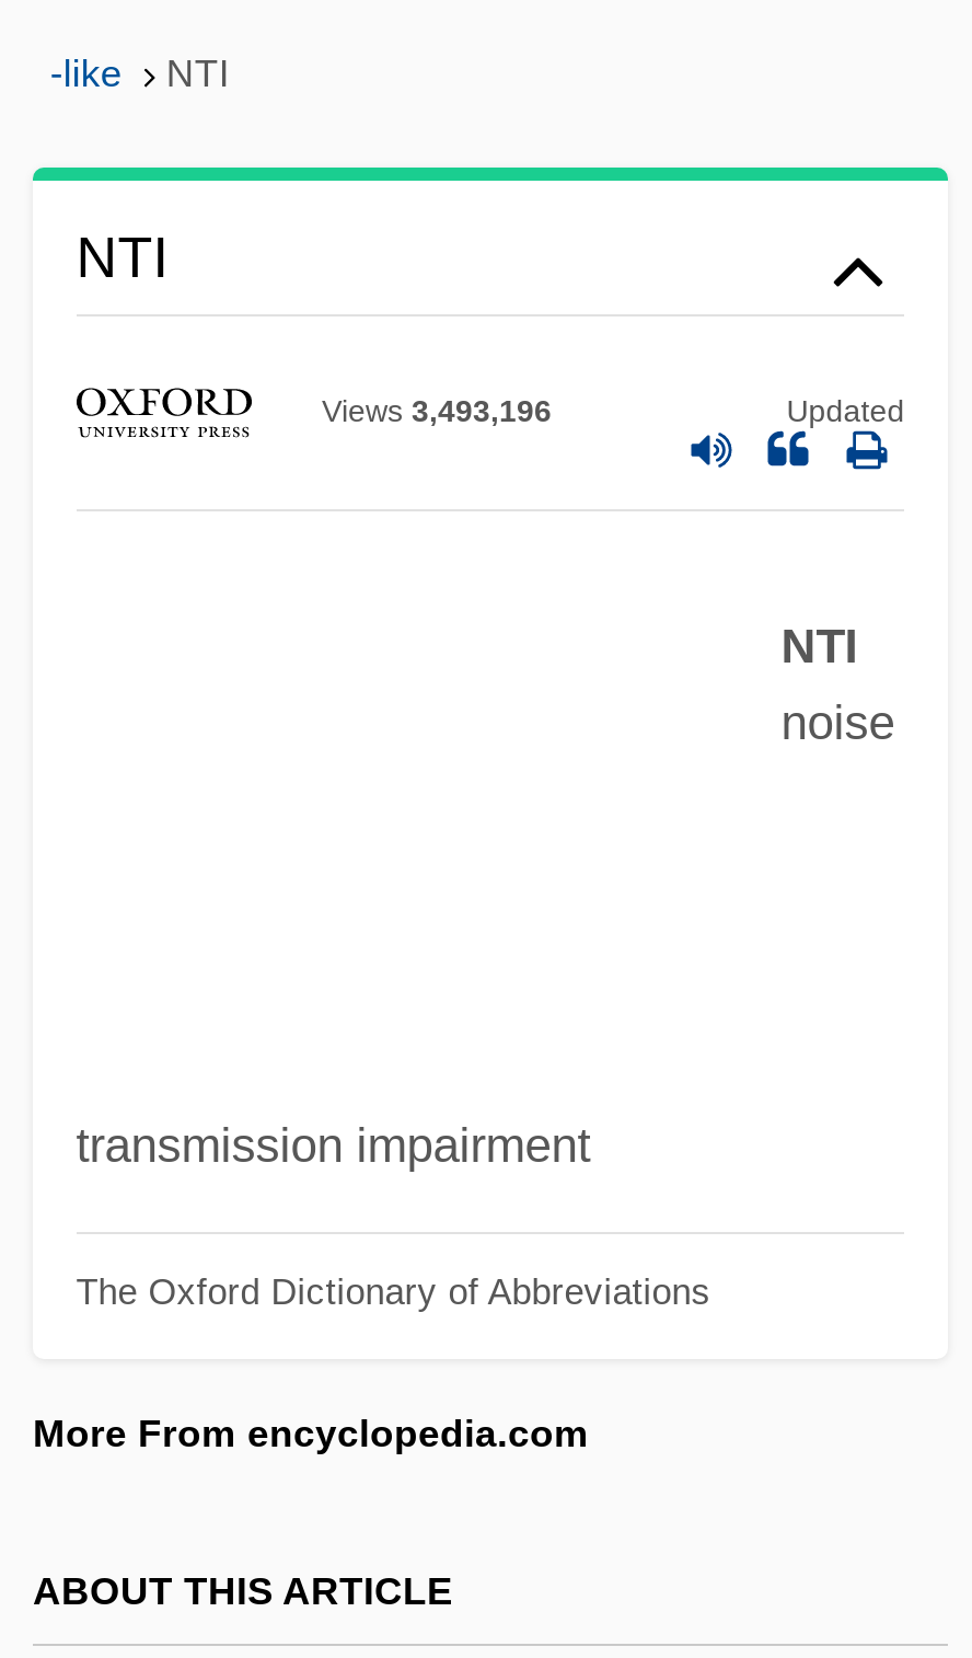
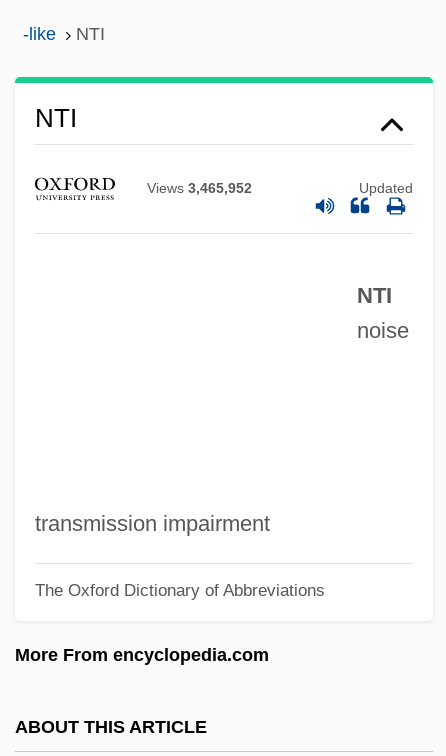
[322,394,552,429] Views 3,493,196 -> [147,180,252,196] Views 3,465,952

